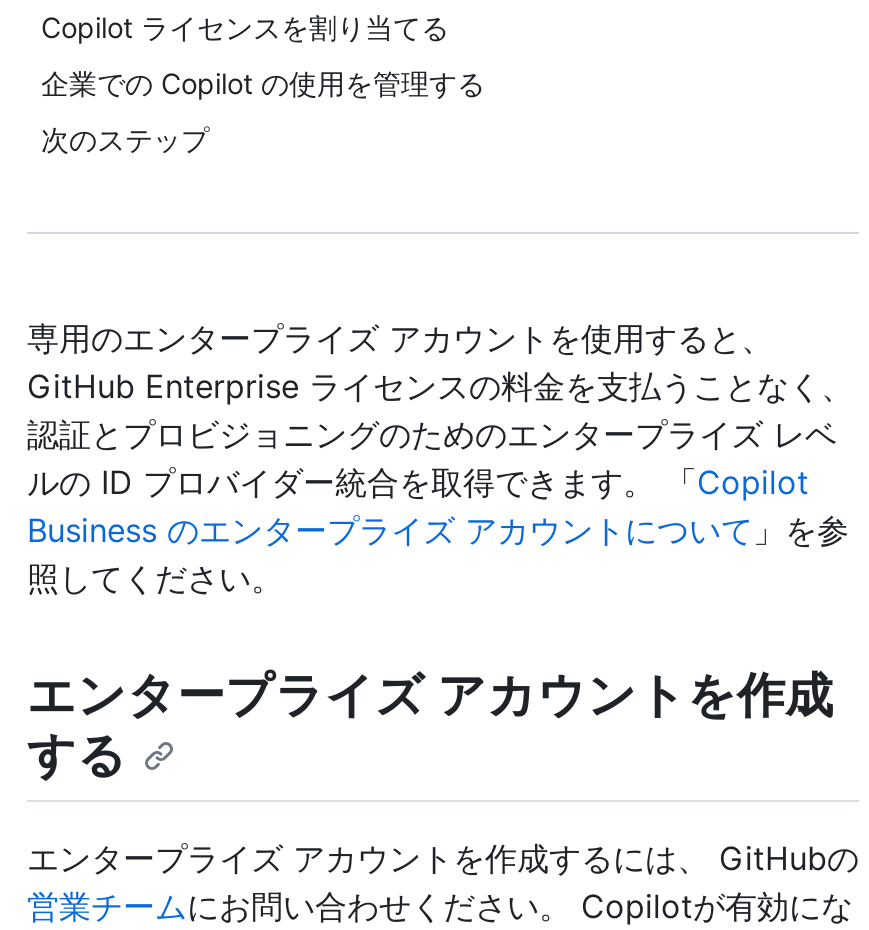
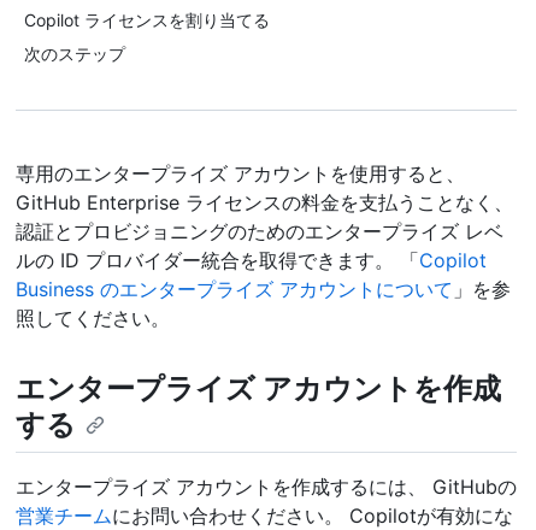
[41,66,485,100] 企業での Copilot の使用を管理する -> none

